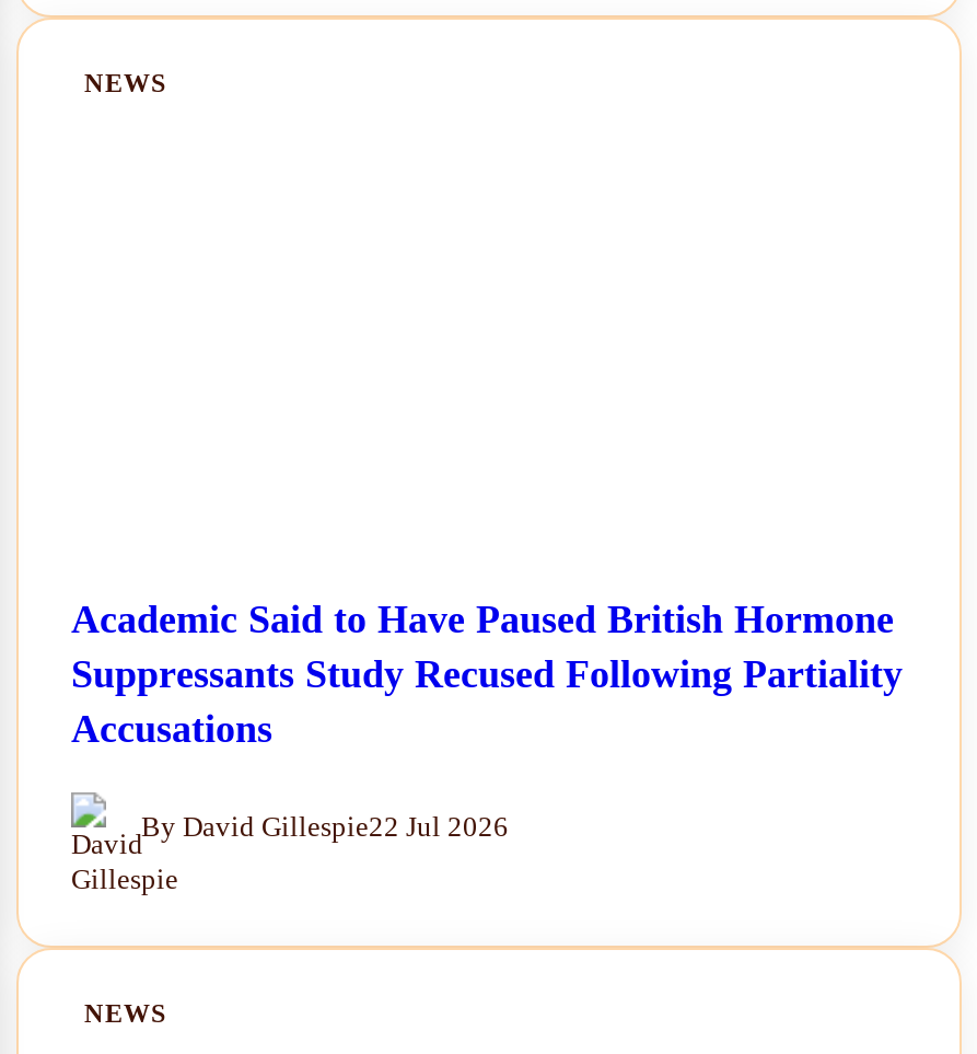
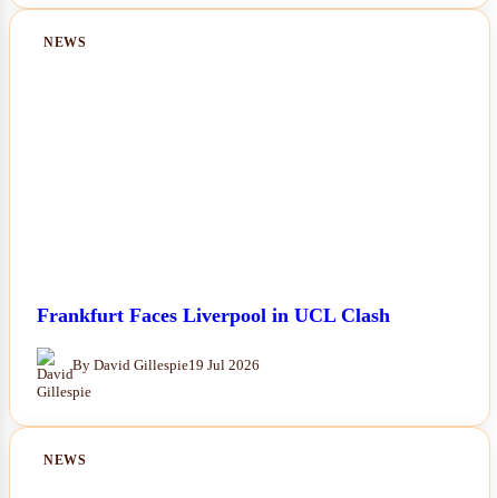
[71,597,903,750] Academic Said to Have Paused British Hormone | Suppressants Study Recused Following Partiality | Accusations -> [37,304,390,326] Frankfurt Faces Liverpool in UCL Clash
[141,809,509,842] By David Gillespie22 Jul 2026 -> [72,356,260,373] By David Gillespie19 Jul 2026

